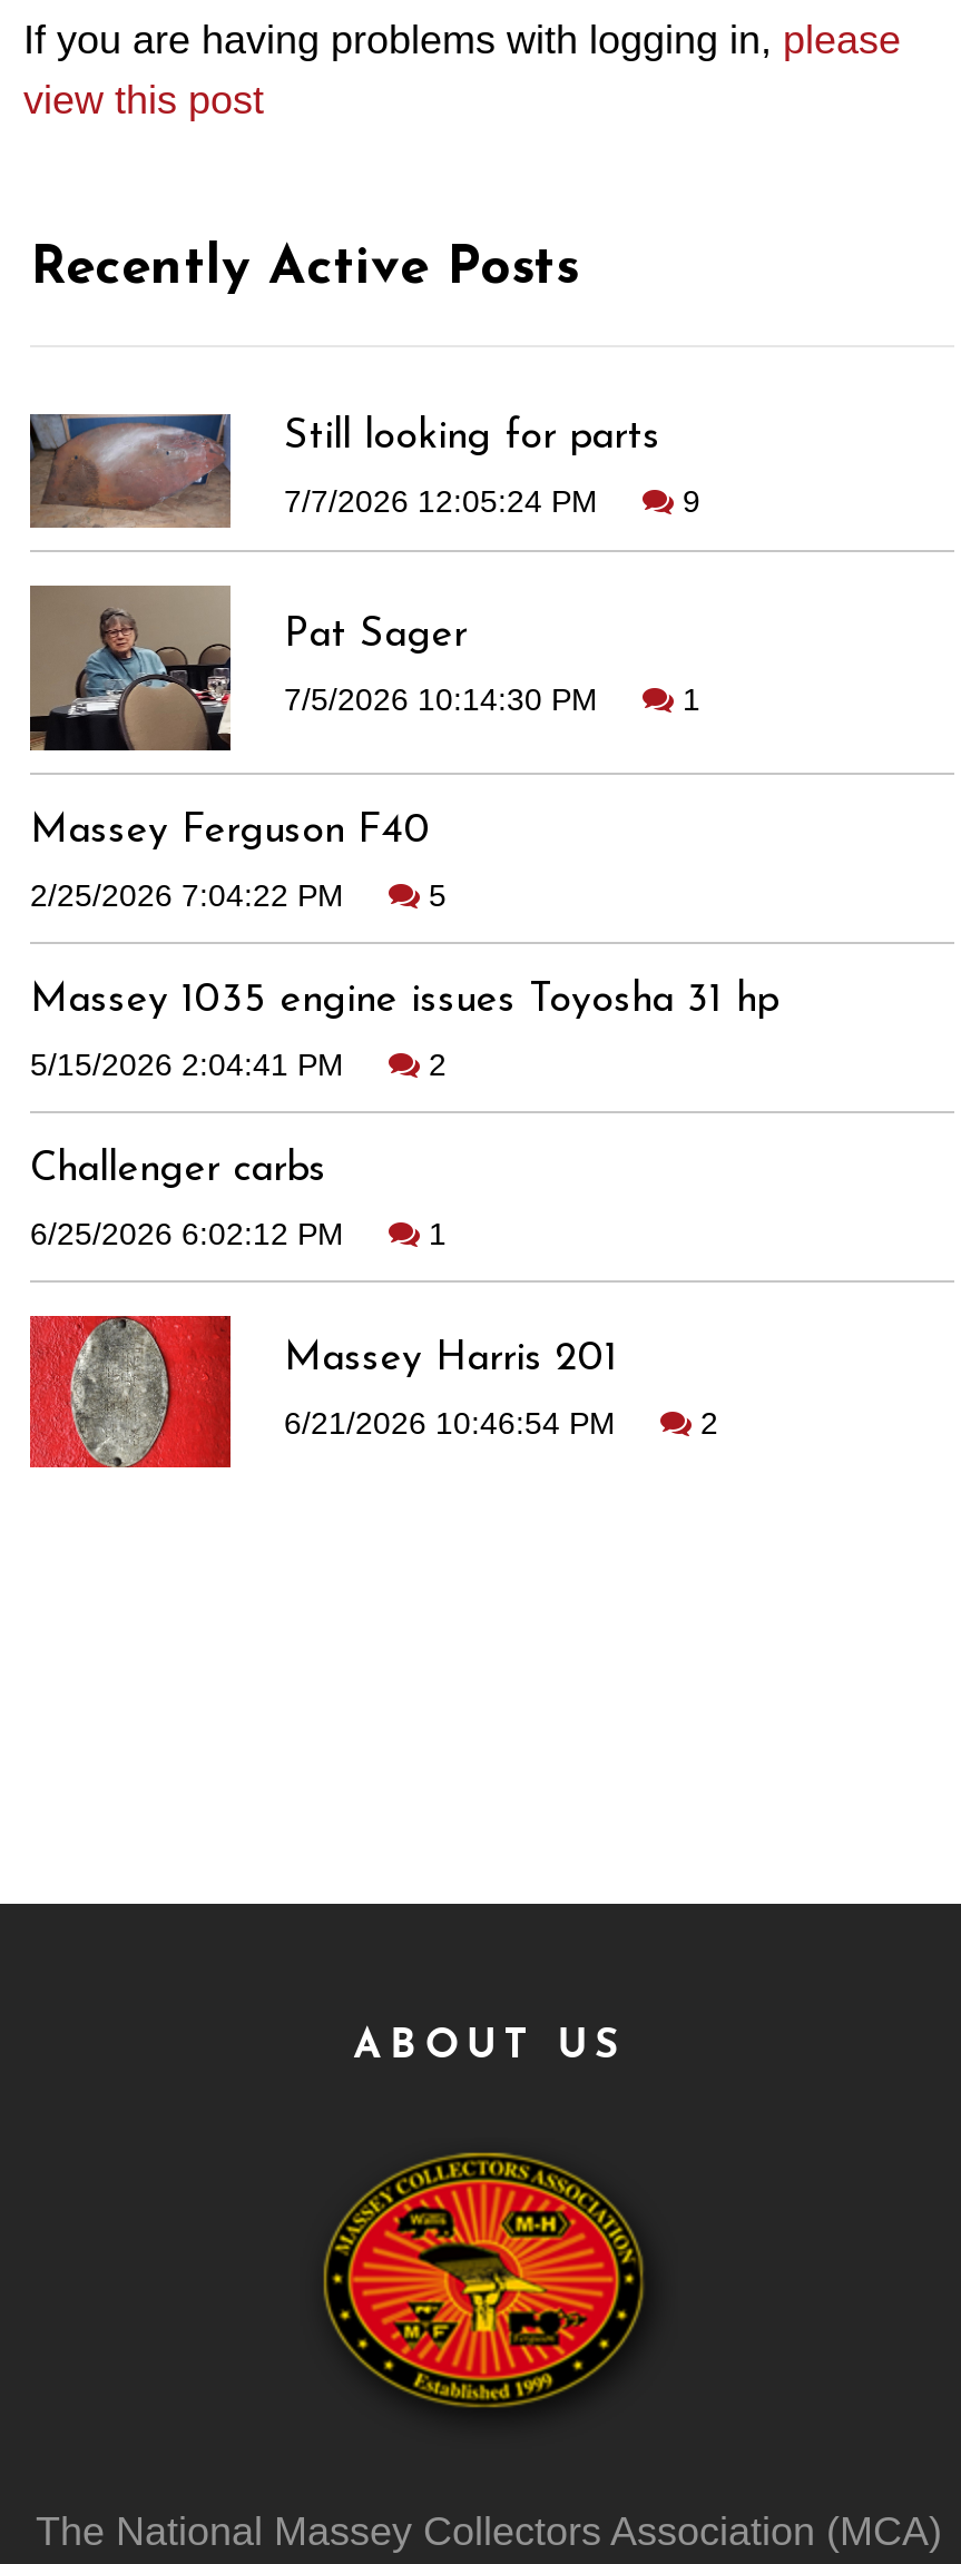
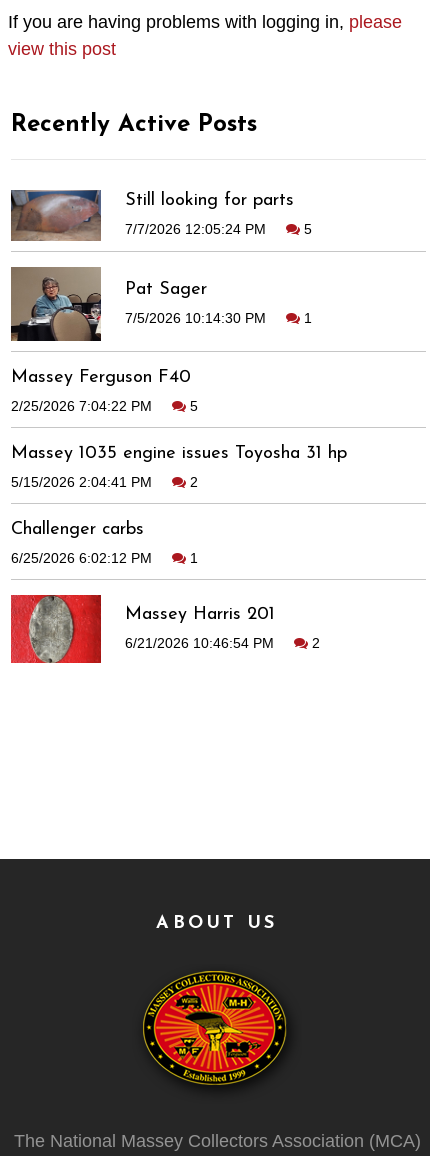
[674,483,700,519] 9 -> [300,221,312,237] 5

